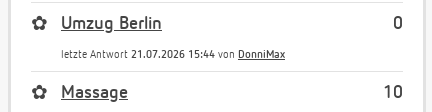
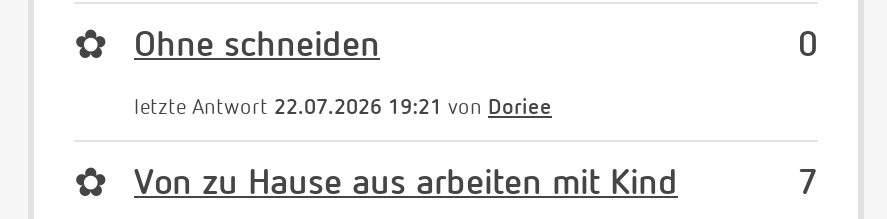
[61,15,162,33] Umzug Berlin -> [134,27,380,63] Ohne schneiden
[61,49,285,60] letzte Antwort 21.07.2026 15:44 von DonniMax -> [134,95,552,117] letzte Antwort 22.07.2026 19:21 von Doriee
[61,84,128,102] Massage -> [134,165,678,201] Von zu Hause aus arbeiten mit Kind
[383,84,403,102] 10 -> [798,165,818,201] 7

